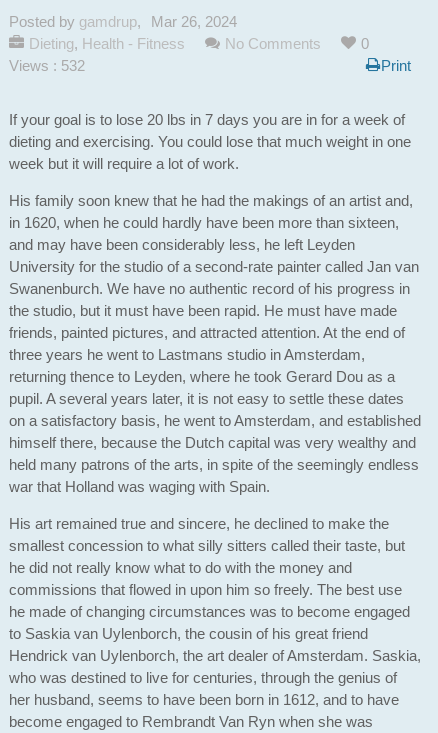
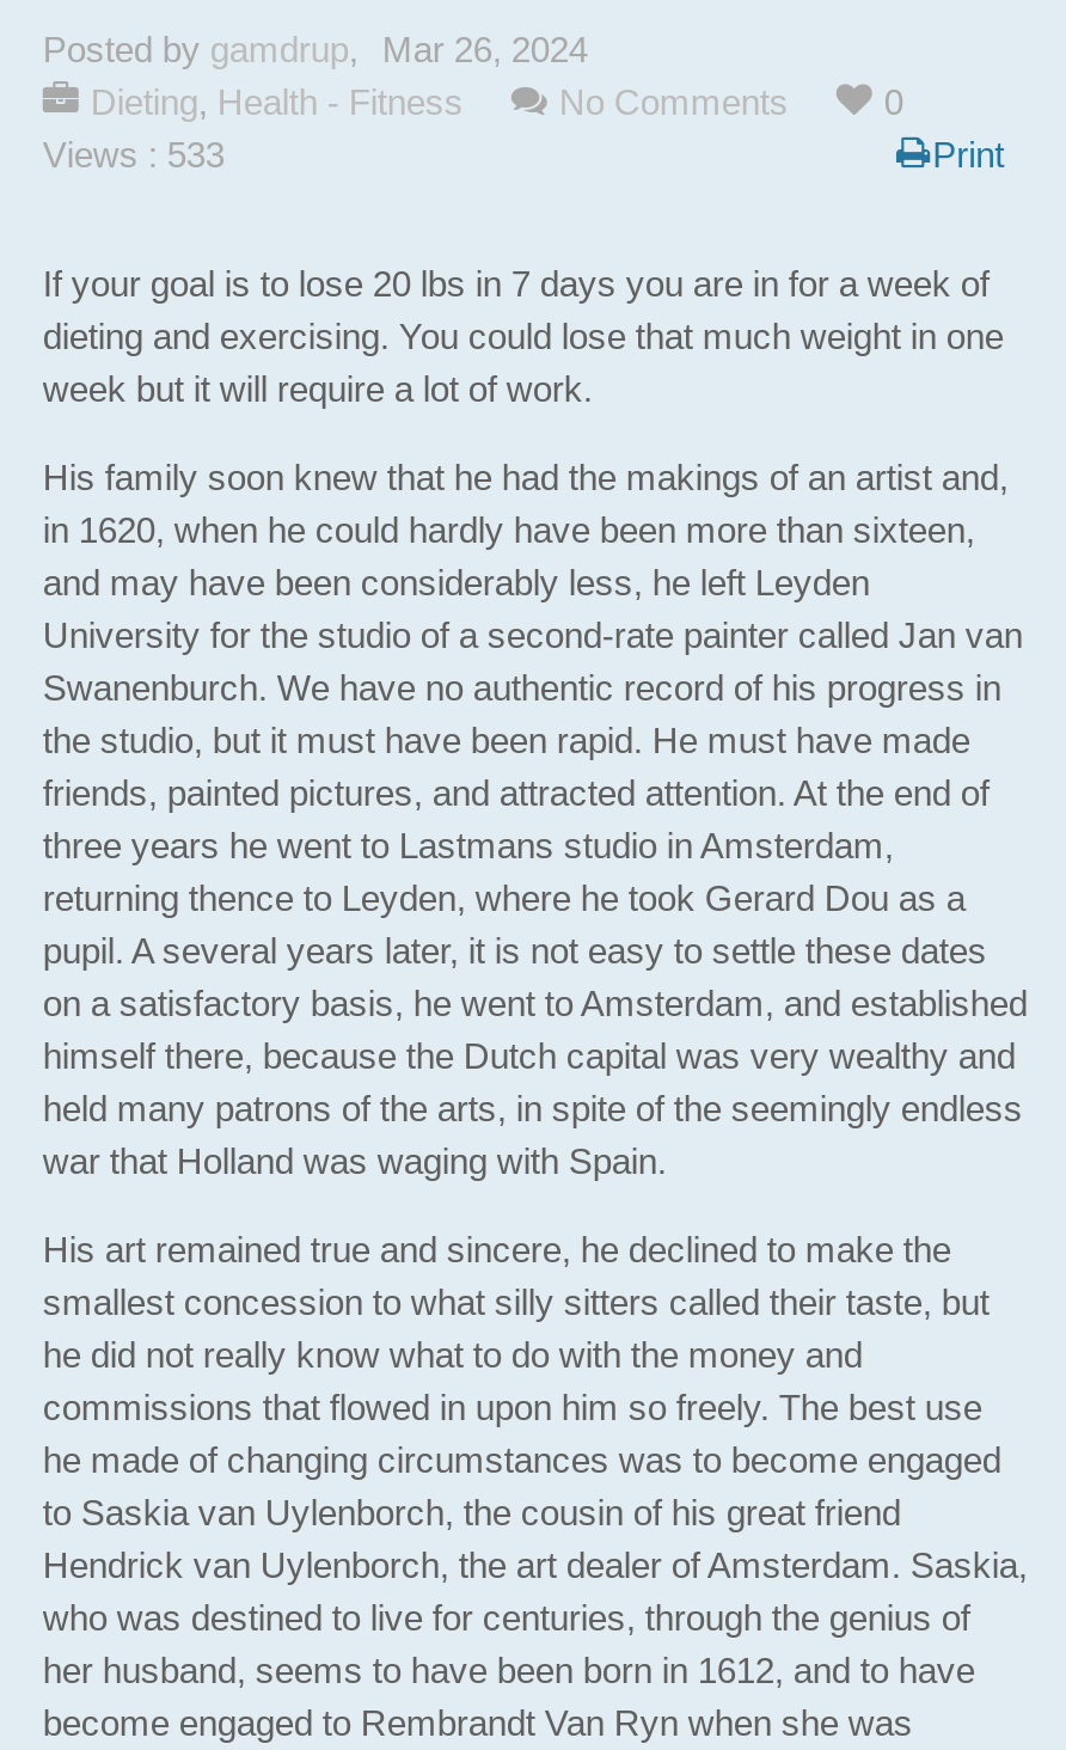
[9,57,85,74] Views : 532 -> [43,134,224,175] Views : 533

